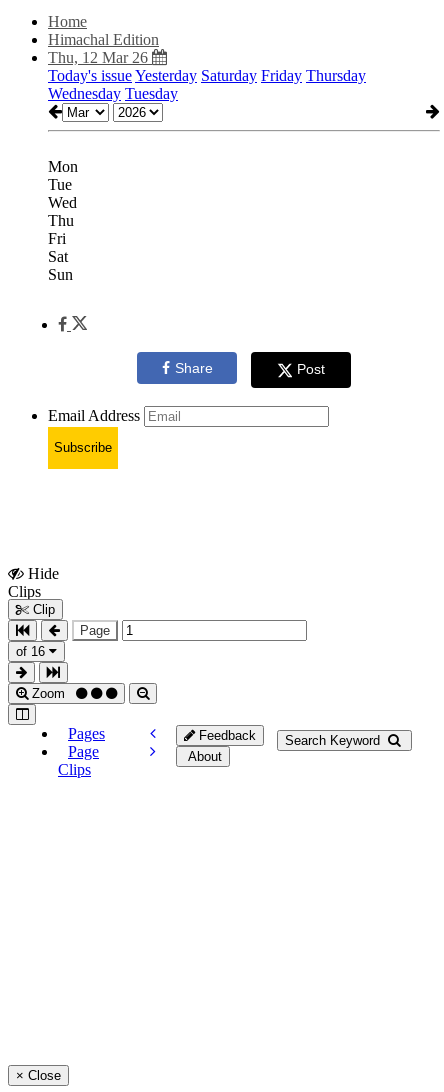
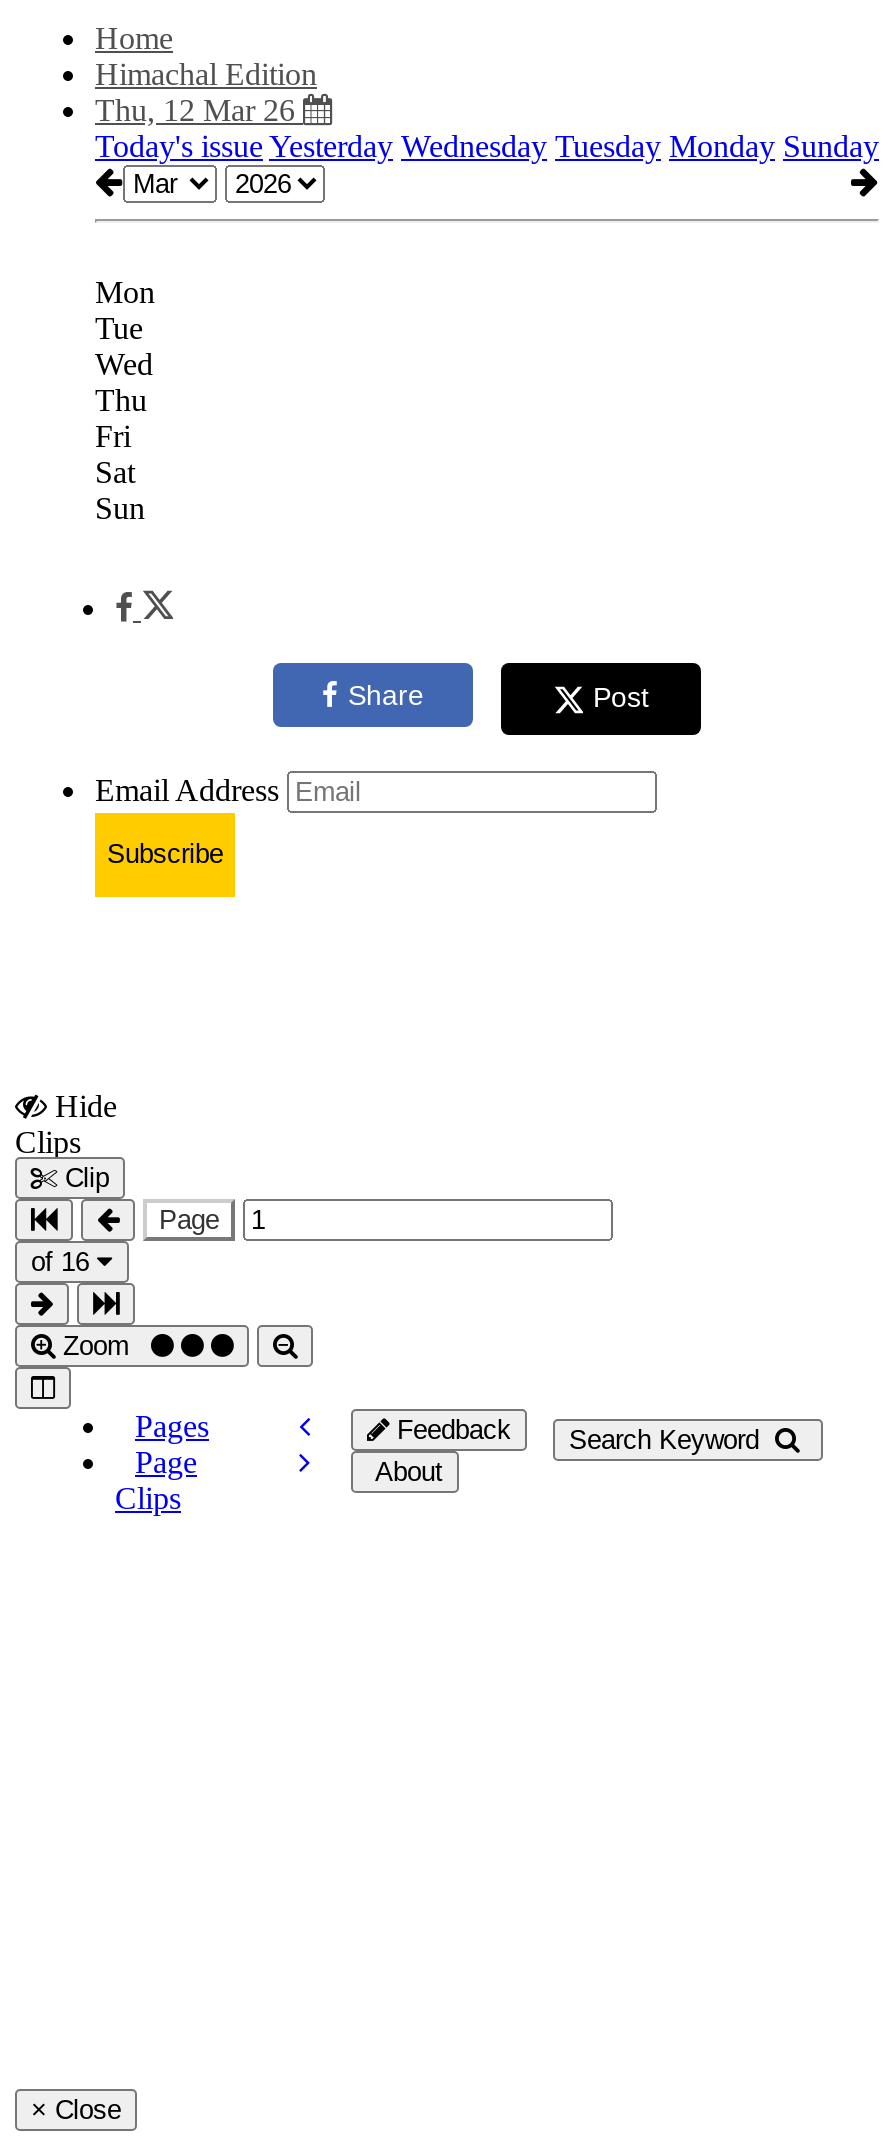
[48,67,366,102] Today's issue Yesterday Saturday Friday Thursday | Wednesday Tuesday -> [95,129,879,163] Today's issue Yesterday Wednesday Tuesday Monday Sunday

